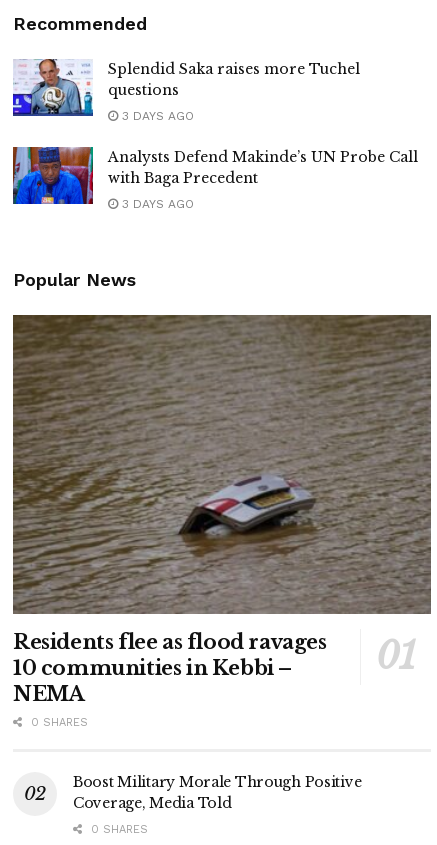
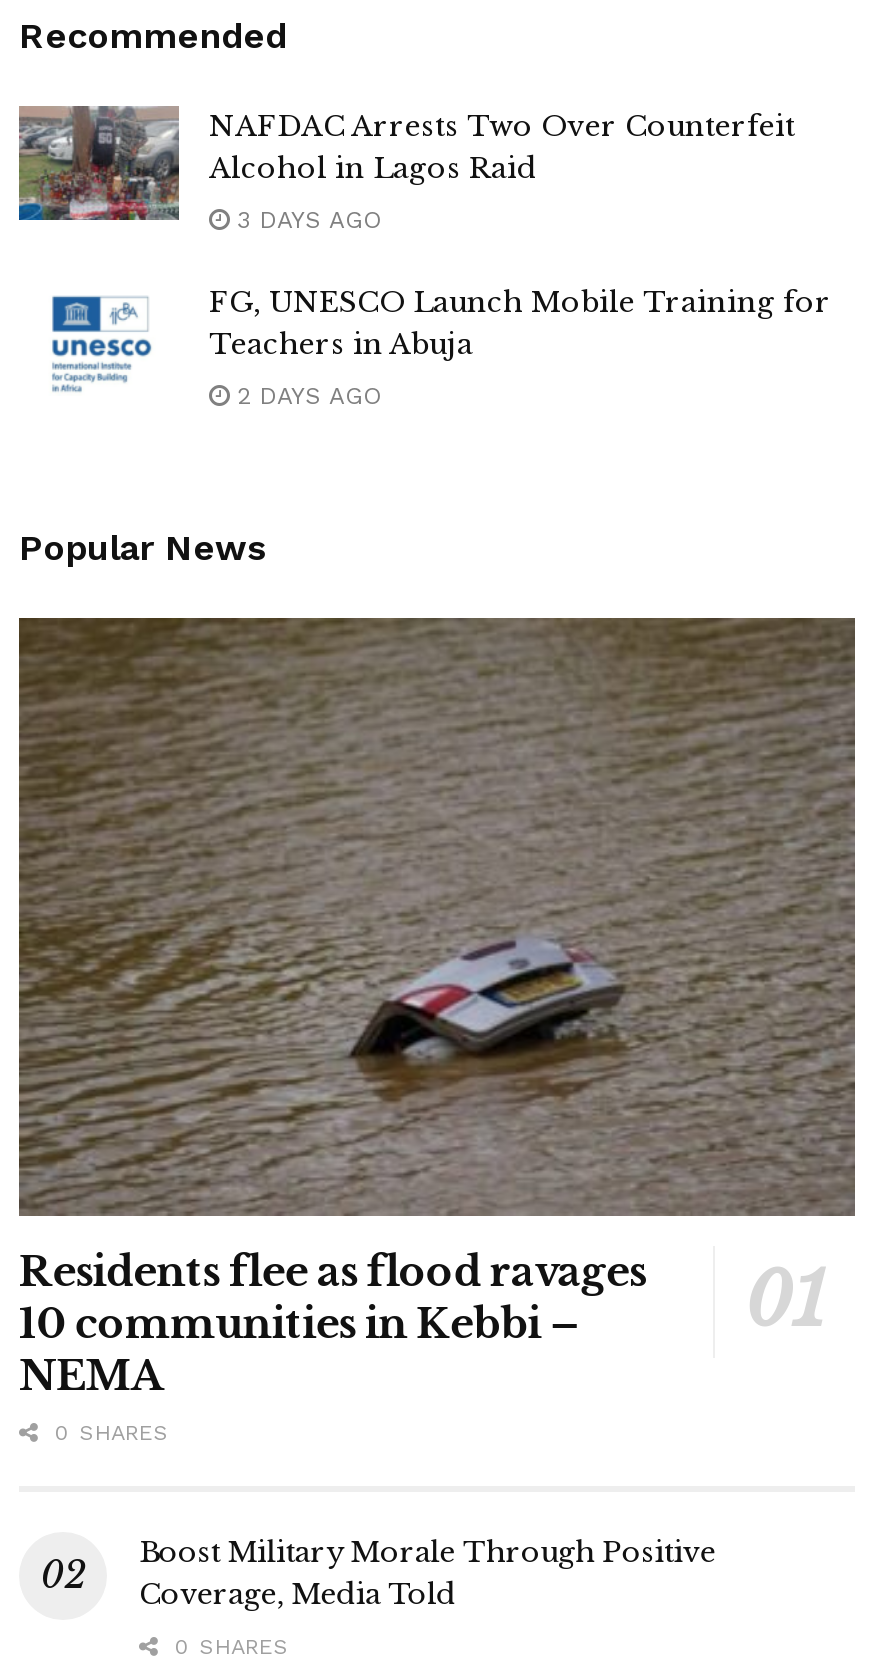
[12,59,360,117] [image] | Splendid Saka raises more Tuchel | questions -> [17,105,795,223] [image] | NAFDAC Arrests Two Over Counterfeit | Alcohol in Lagos Raid
[12,146,418,205] [image] | Analysts Defend Makinde’s UN Probe Call | with Baga Precedent -> [19,283,831,397] [image] | FG, UNESCO Launch Mobile Training for | Teachers in Abuja
[118,197,194,211] 3 DAYS AGO -> [229,383,381,411] 2 DAYS AGO

